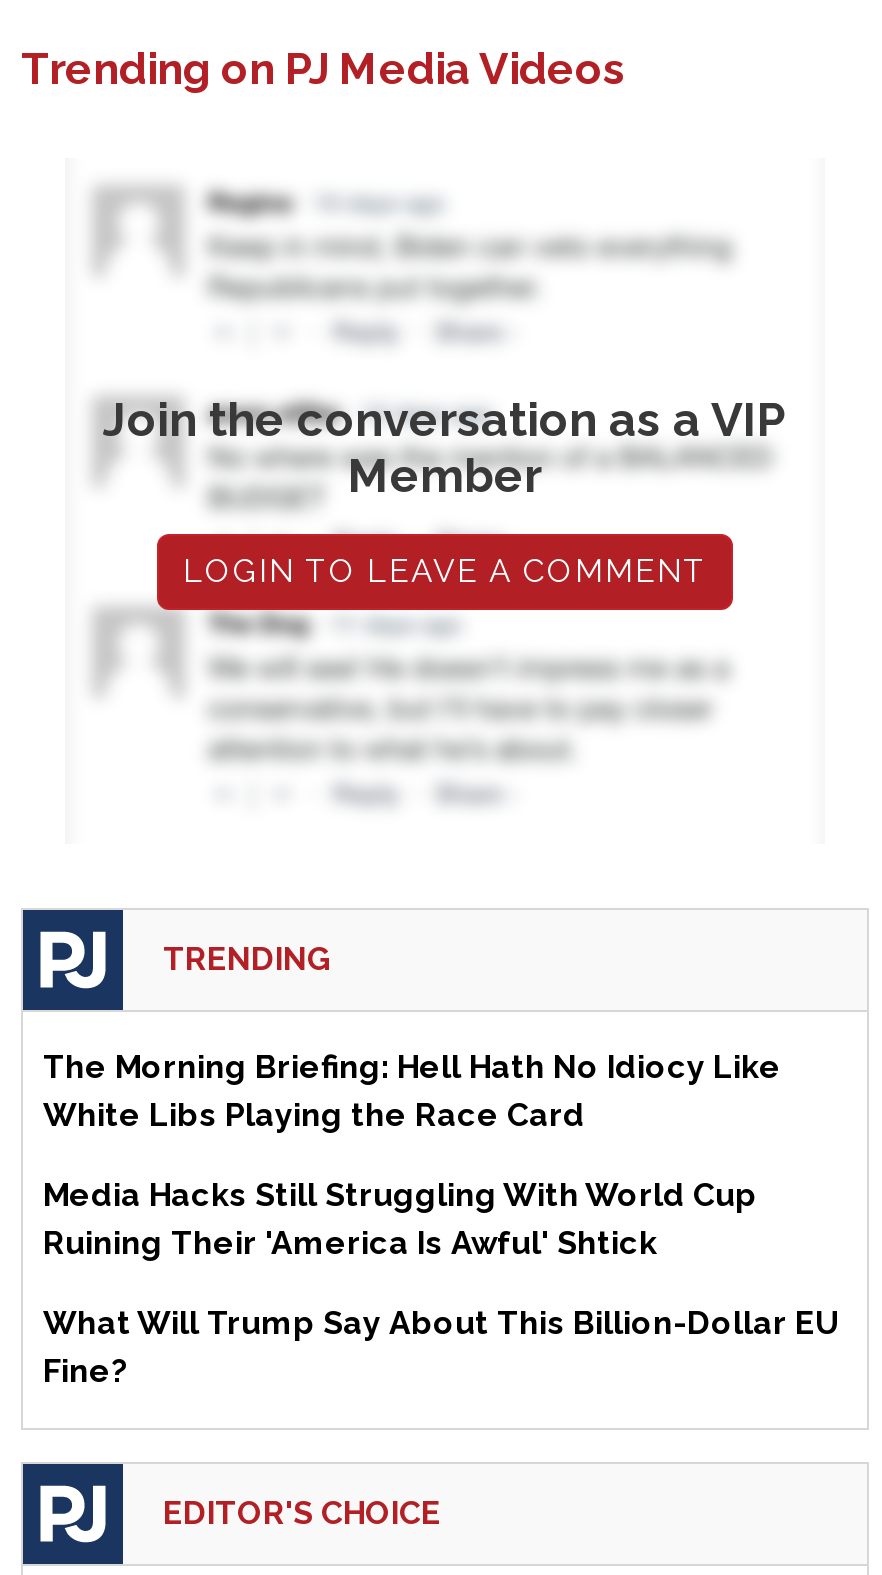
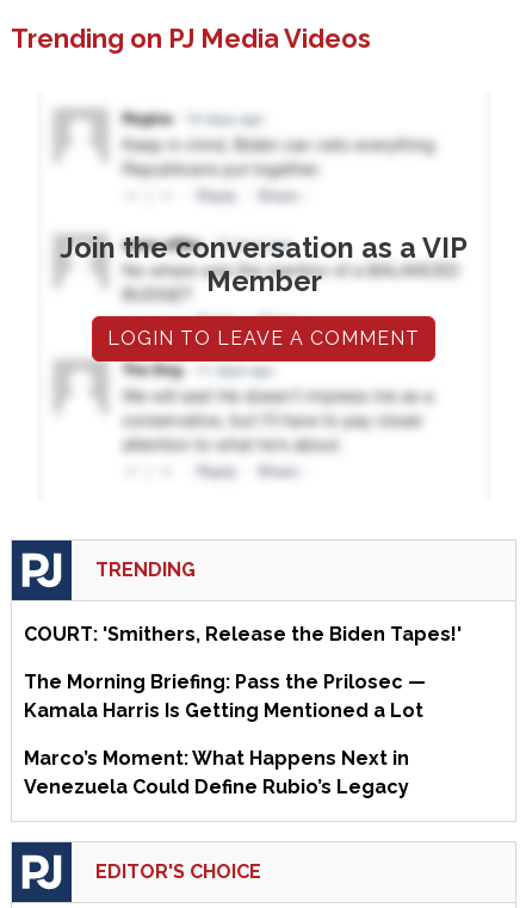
[43,1048,781,1134] The Morning Briefing: Hell Hath No Idiocy Like | White Libs Playing the Race Card -> [24,623,462,646] COURT: 'Smithers, Release the Biden Tapes!'
[43,1176,757,1262] Media Hacks Still Struggling With World Cup | Ruining Their 'America Is Awful' Shtick -> [24,671,426,722] The Morning Briefing: Pass the Prilosec — | Kamala Harris Is Getting Mentioned a Lot
[43,1304,839,1390] What Will Trump Say About This Billion-Dollar EU | Fine? -> [24,747,409,798] Marco’s Moment: What Happens Next in | Venezuela Could Define Rubio’s Legacy

